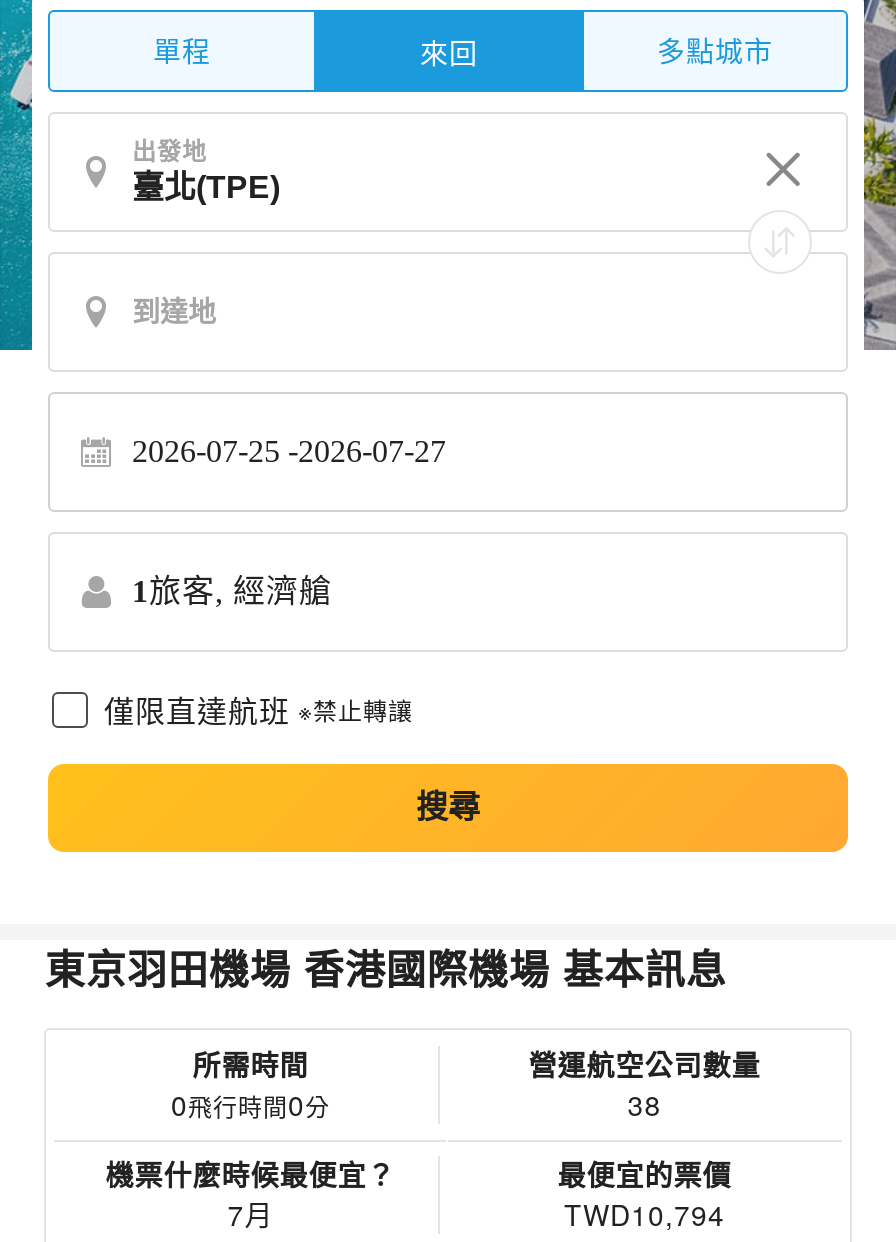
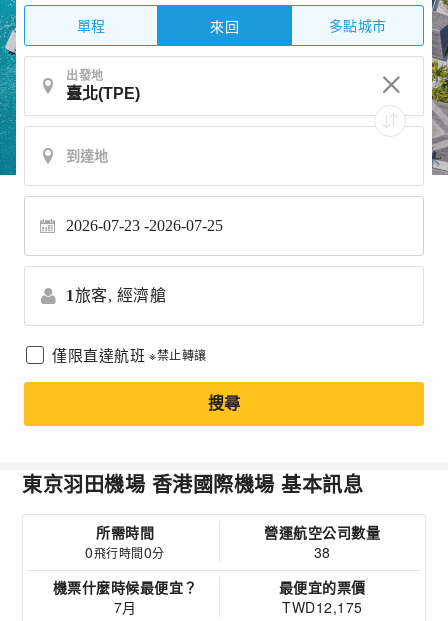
[132,434,446,468] 2026-07-25 -2026-07-27 -> [66,217,223,234] 2026-07-23 -2026-07-25
[564,1194,725,1234] TWD10,794 -> [282,597,362,617] TWD12,175

